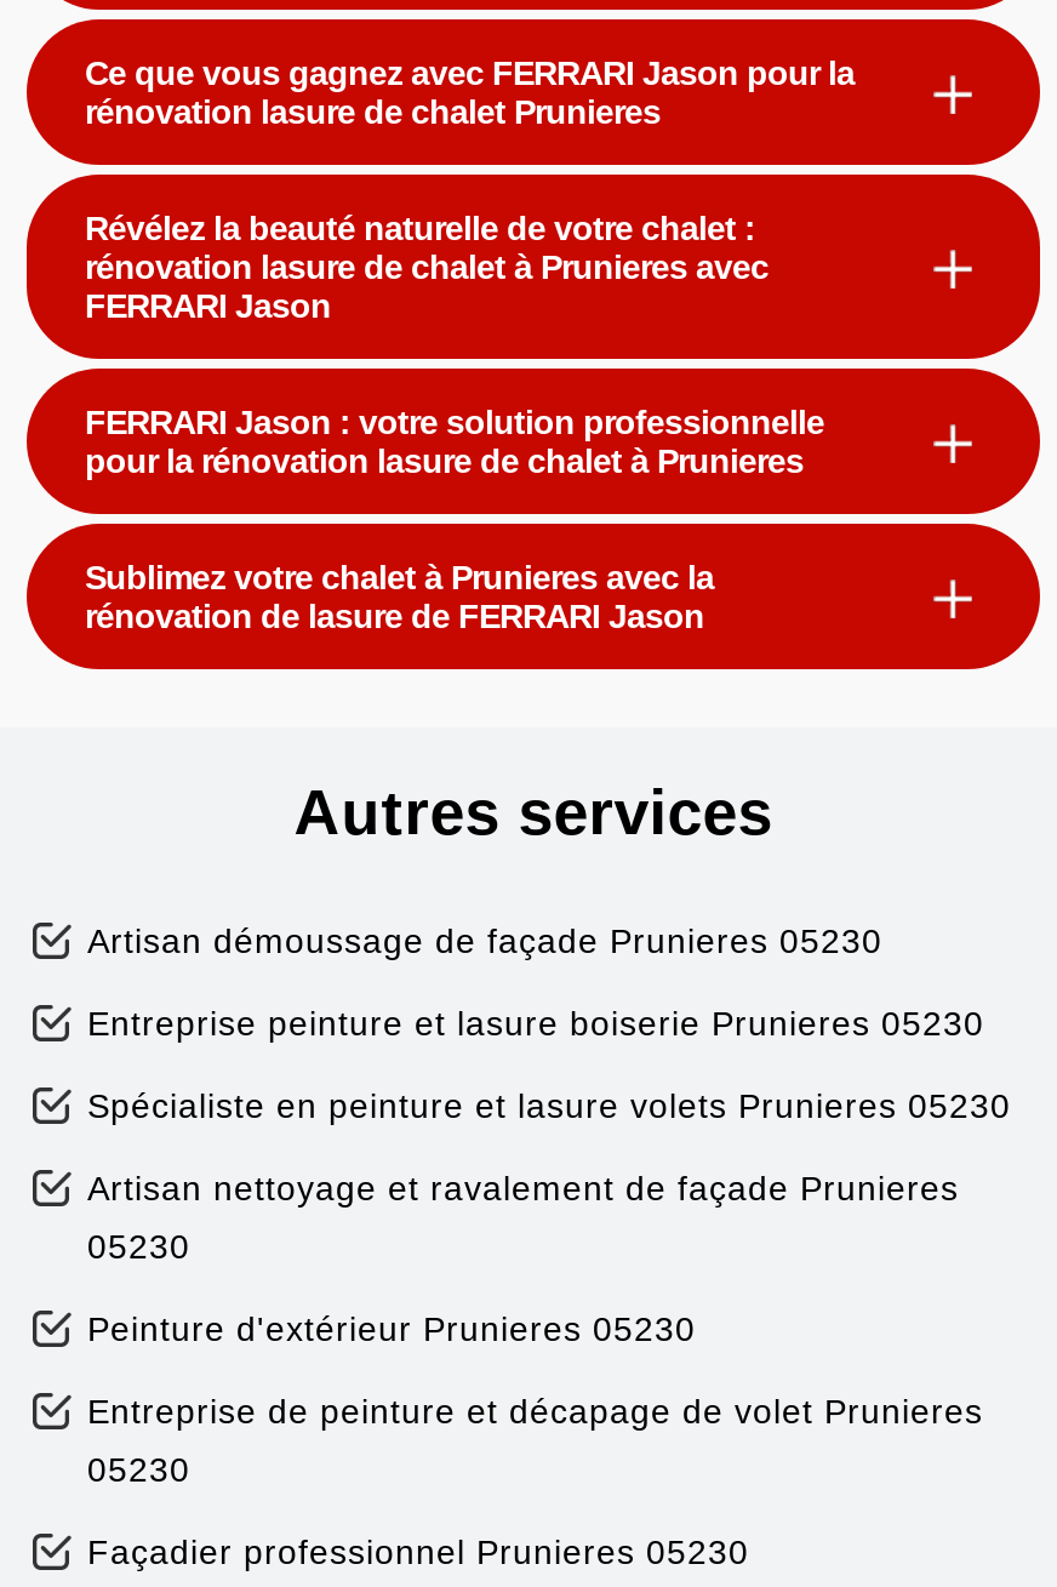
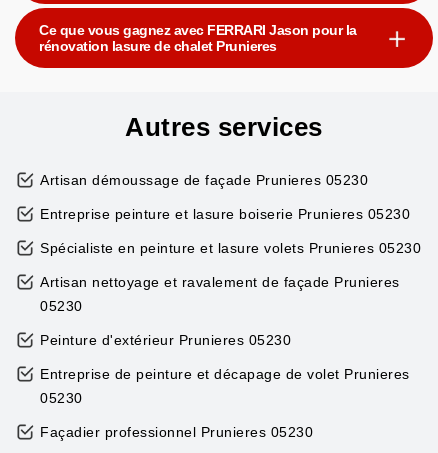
[24,172,1042,635] [image] | Révélez la beauté naturelle de votre chalet : | rénovation lasure de chalet à Prunieres avec | FERRARI Jason | FERRARI Jason : votre solution professionnelle | pour la rénovation lasure de chalet à Prunieres | Sublimez votre chalet à Prunieres avec la | rénovation de lasure de FERRARI Jason -> none

